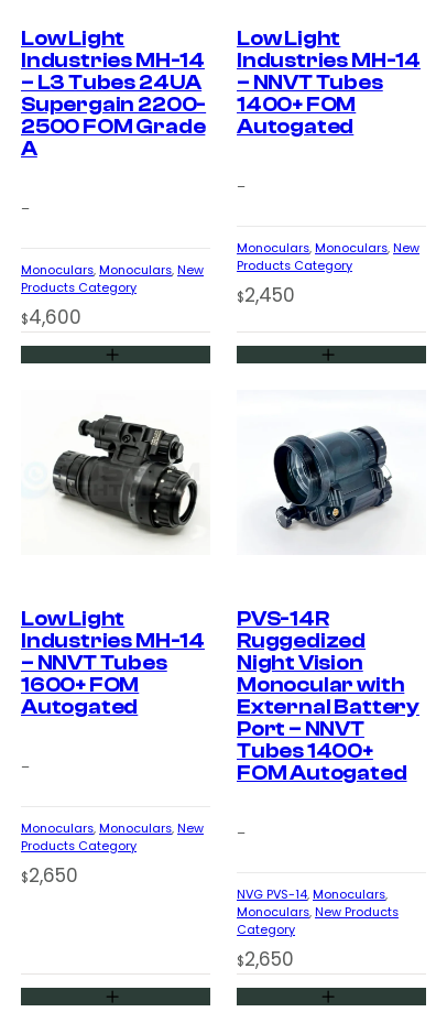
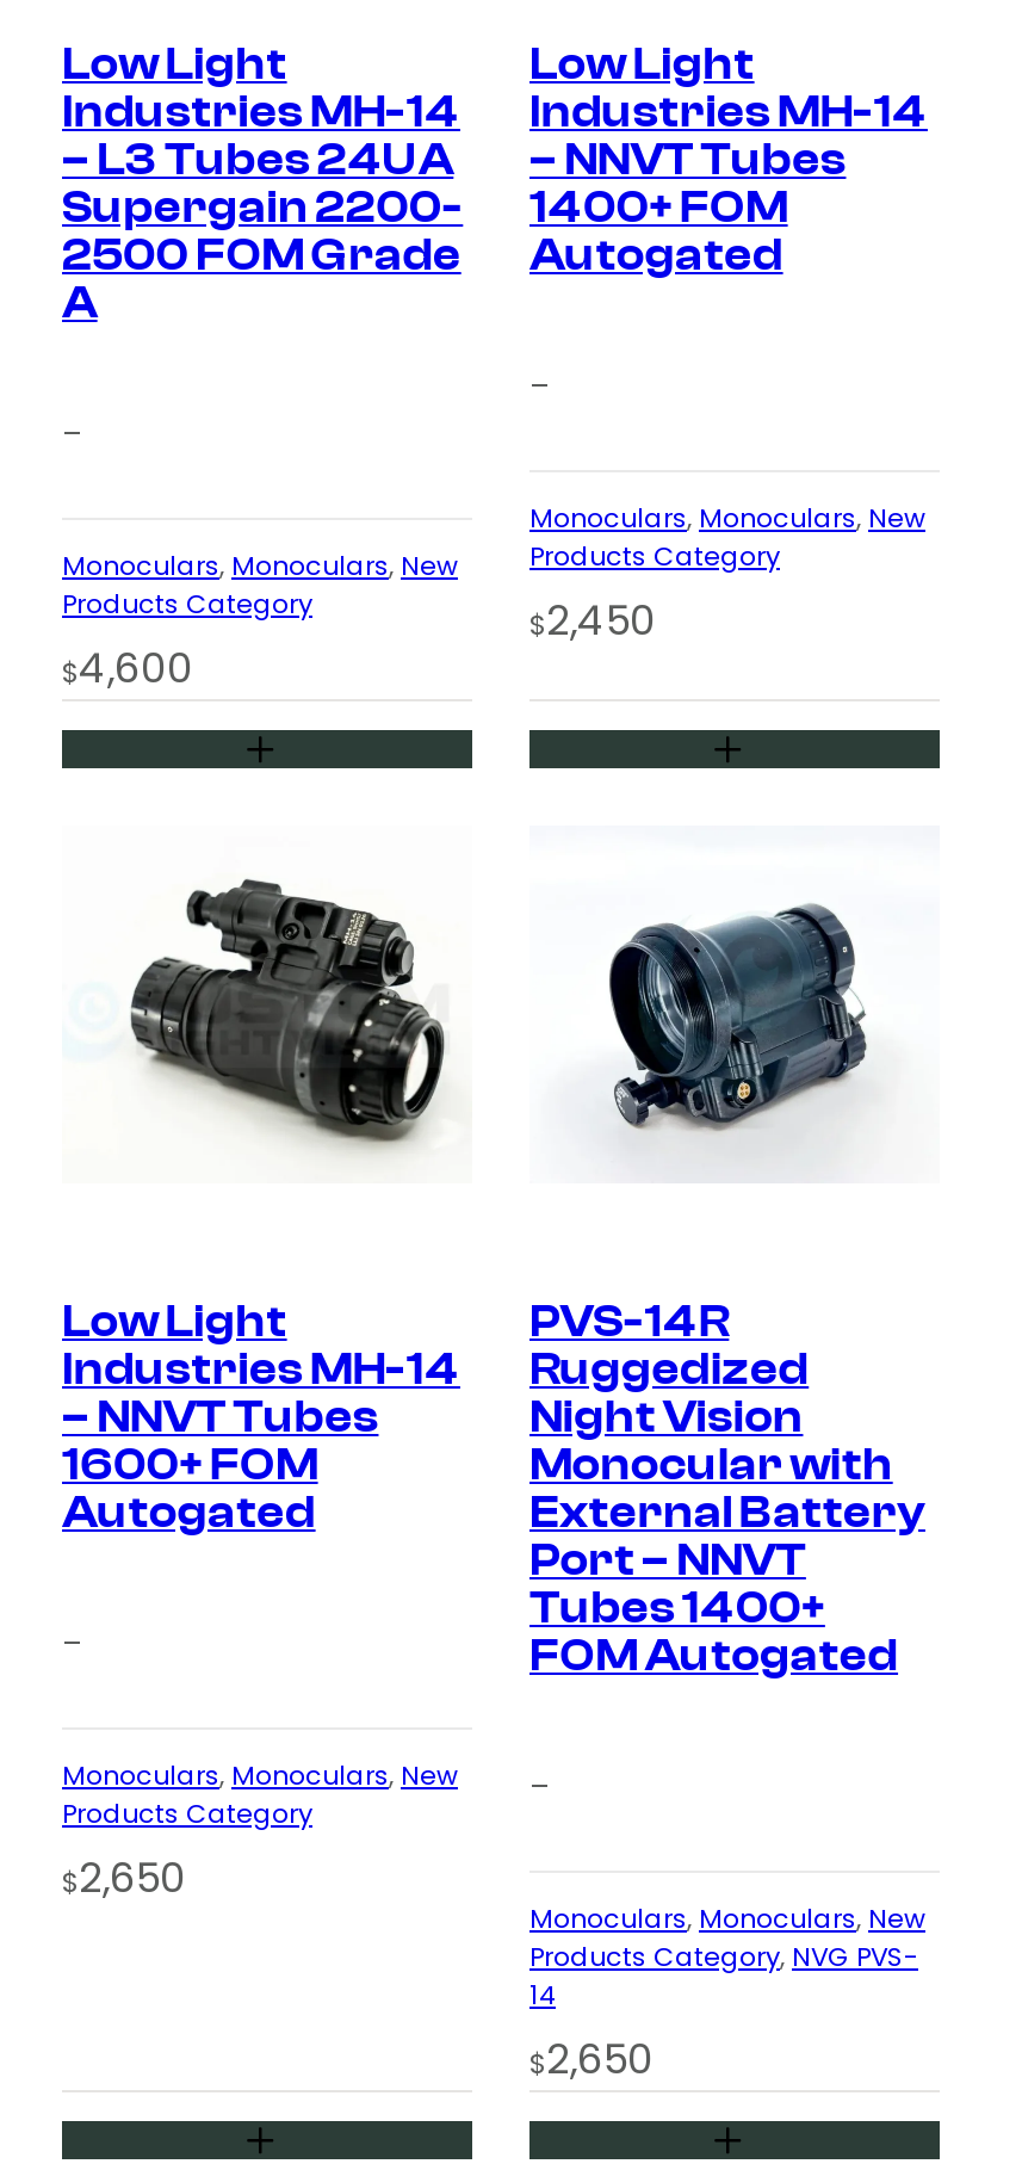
[237,887,399,938] NVG PVS-14, Monoculars , | Monoculars, New Products | Category -> [529,1902,925,2014] Monoculars, Monoculars, New | Products Category, NVG PVS- | 14

